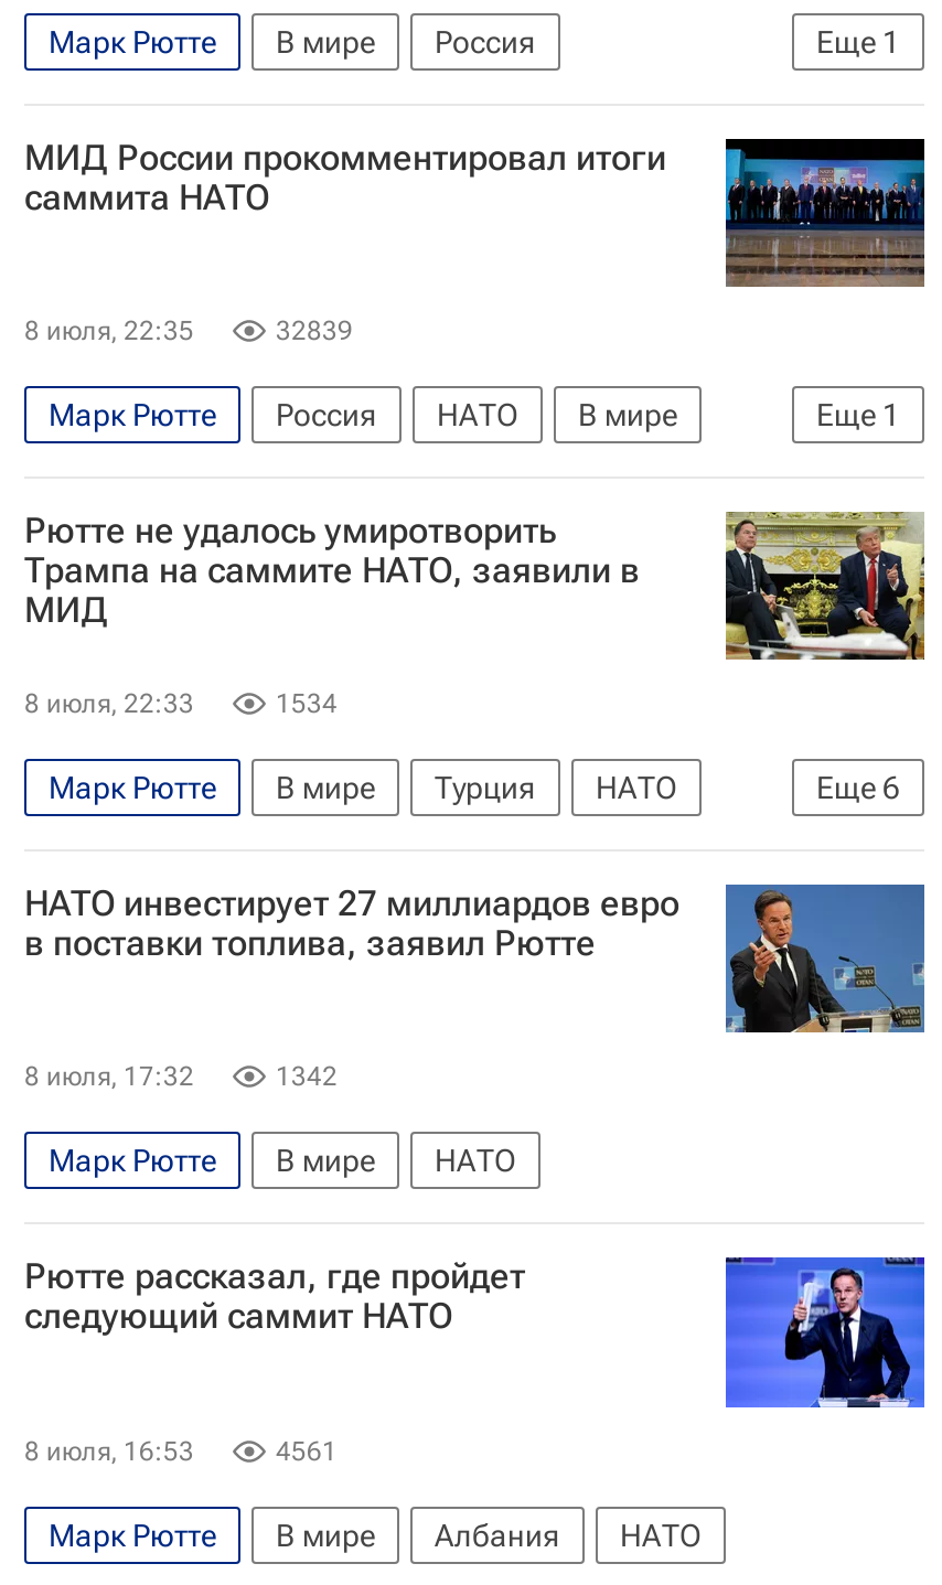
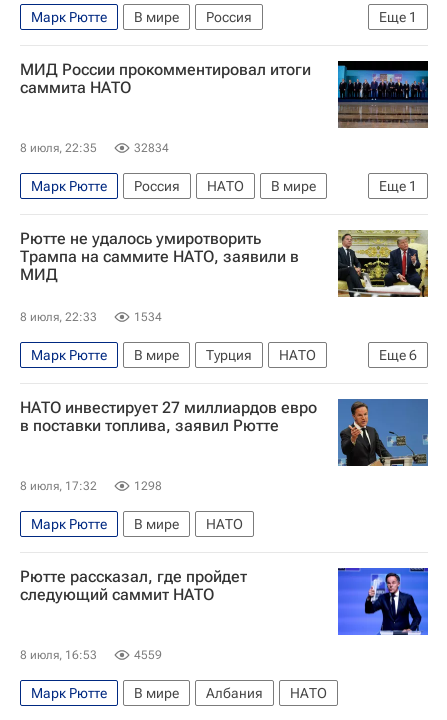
[276,315,353,346] 32839 -> [134,140,169,154] 32834
[276,1061,338,1092] 1342 -> [134,478,162,492] 1298
[276,1435,338,1466] 4561 -> [134,648,162,662] 4559

